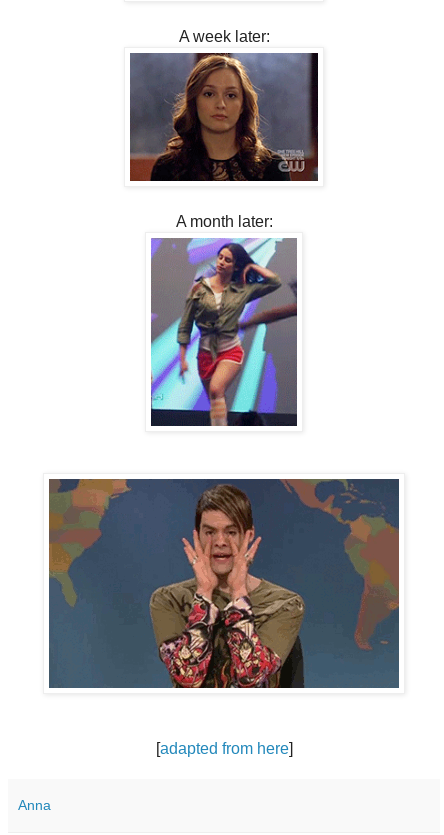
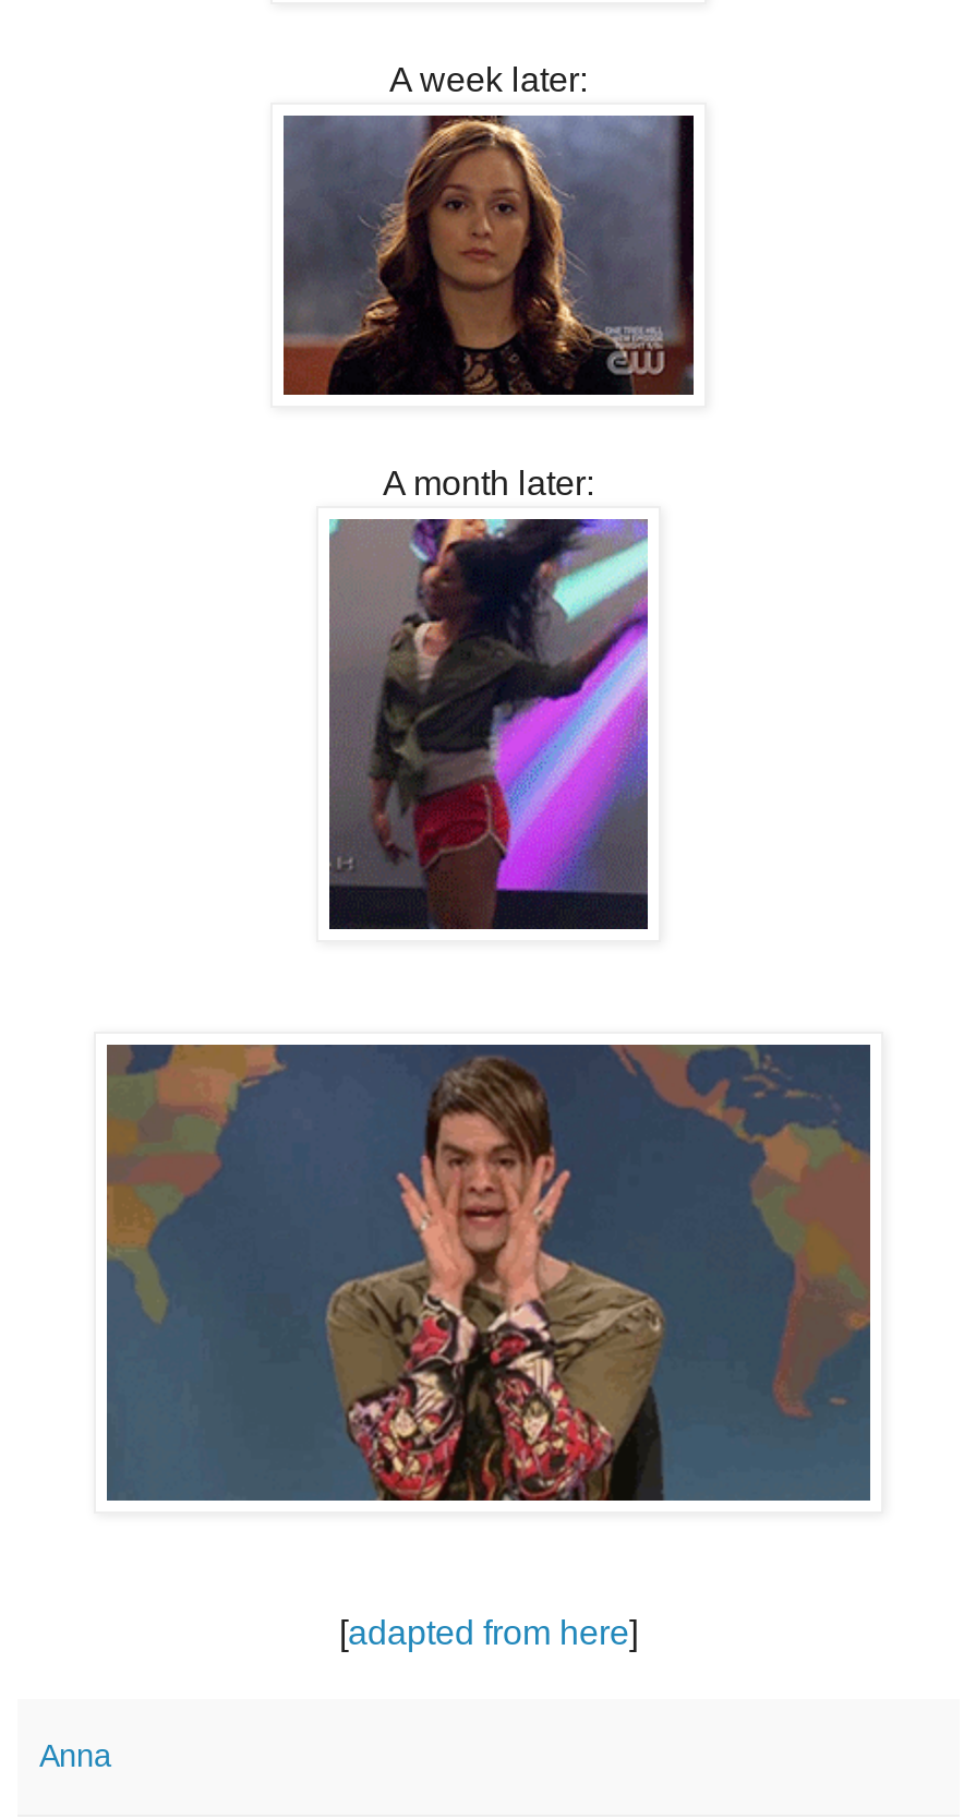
[150,238,298,426] [image] -> [327,517,650,929] [image]

